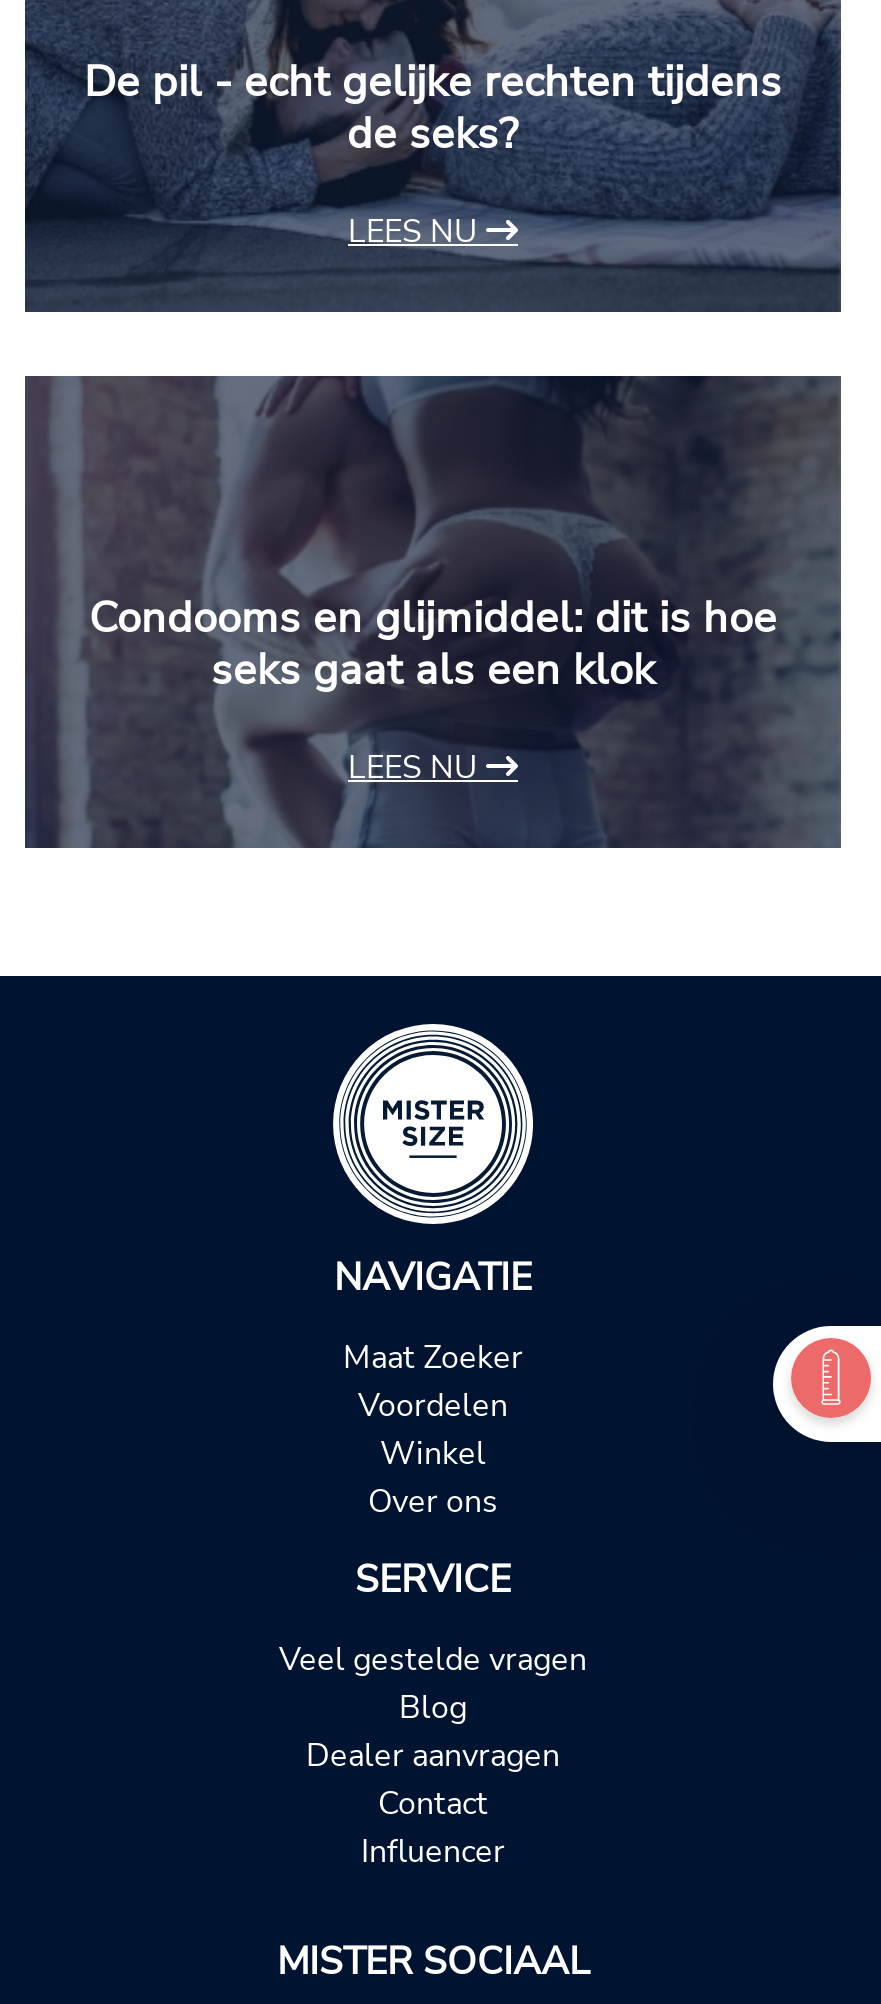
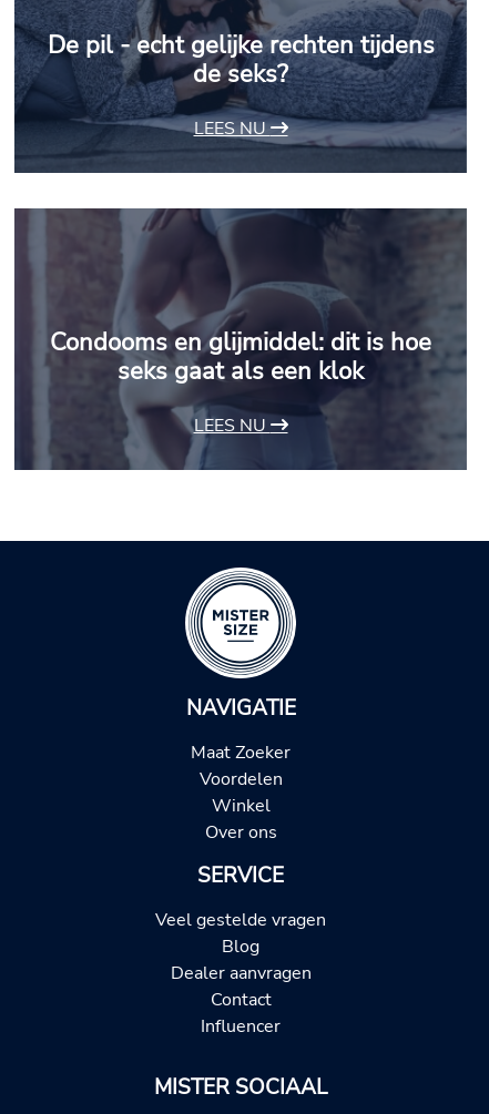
[771,1324,875,1444] [image] -> none

